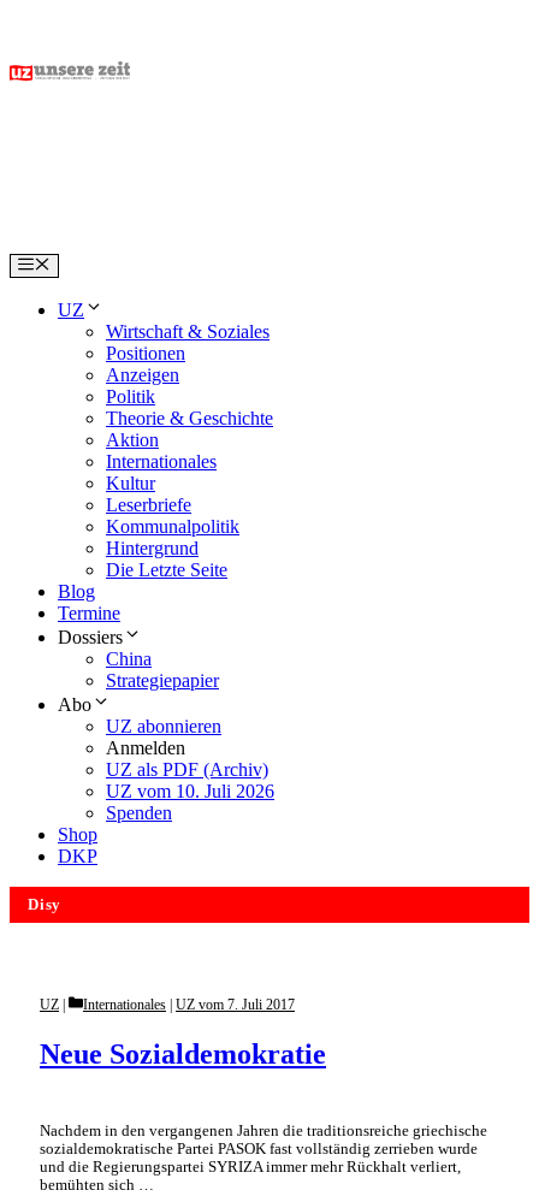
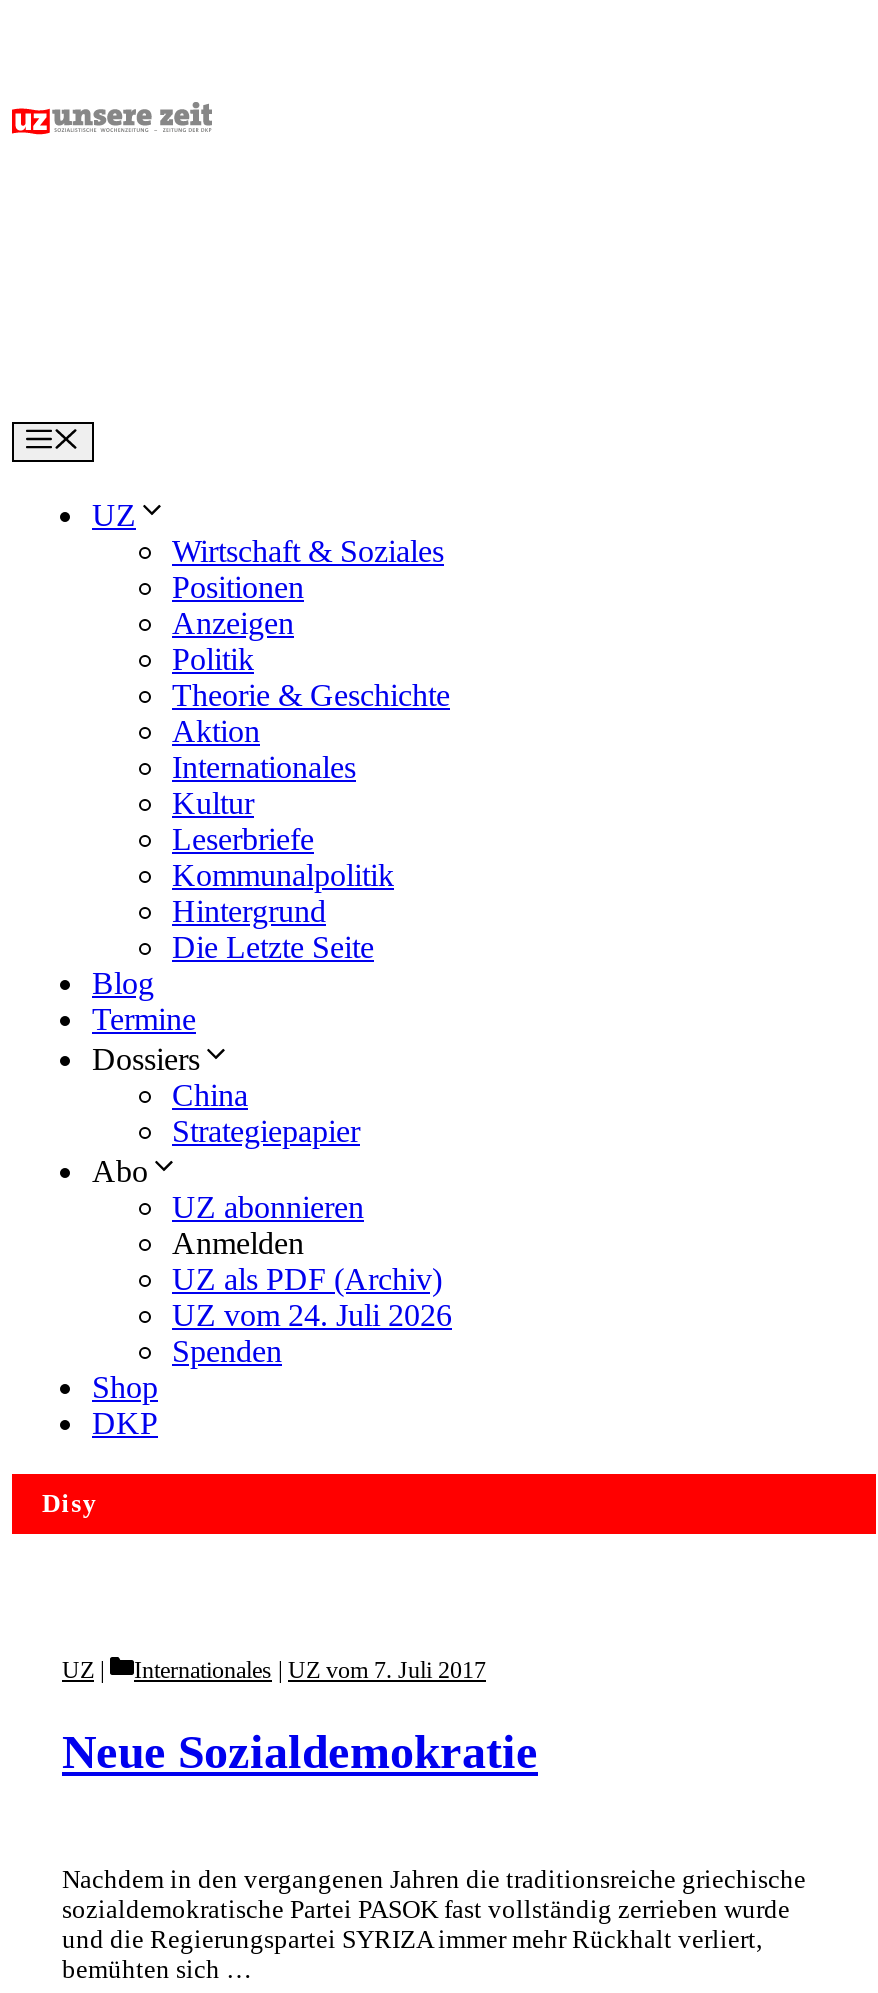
[106,781,274,802] UZ vom 10. Juli 2026 -> [172,1299,452,1333] UZ vom 24. Juli 2026

